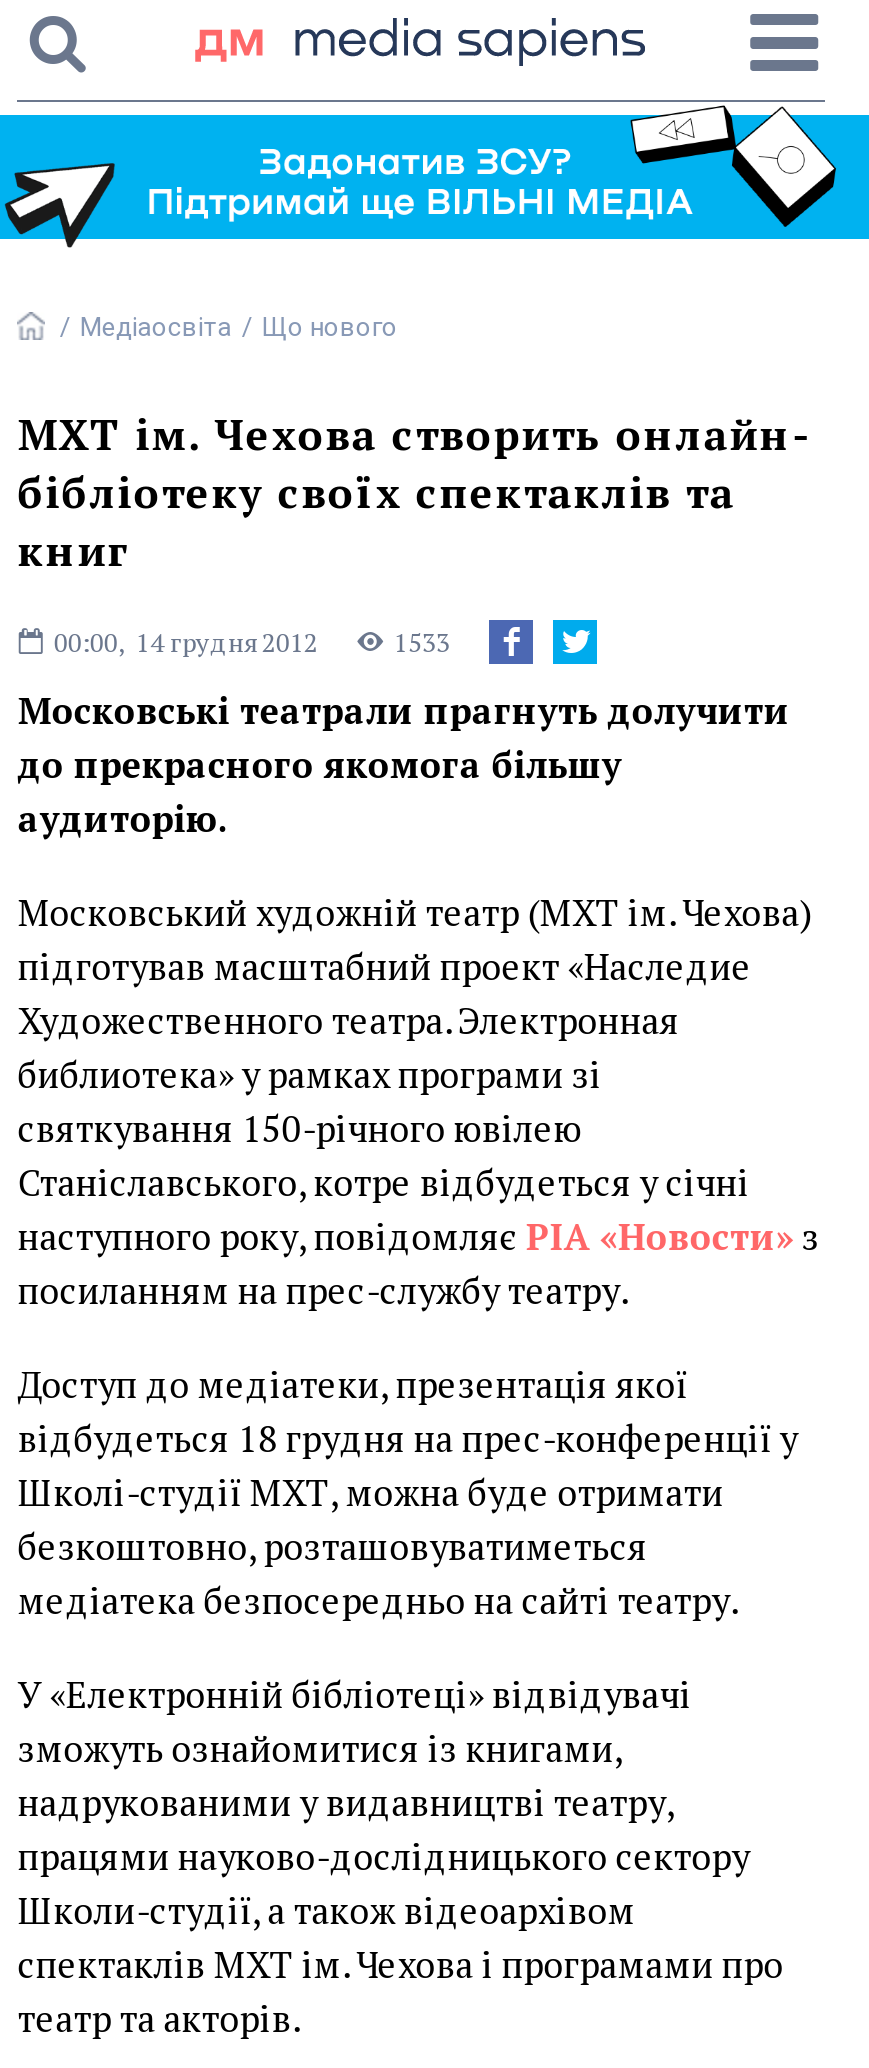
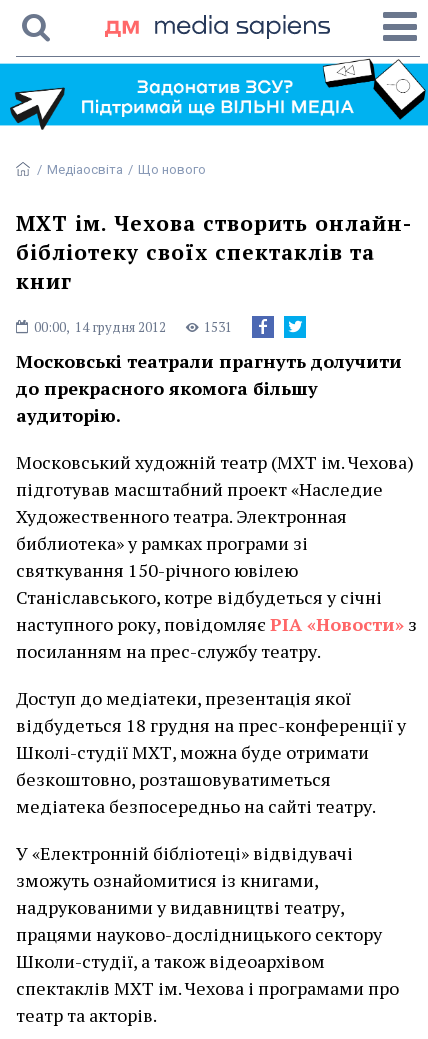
[394,624,450,660] 1533 -> [204,318,232,336] 1531

